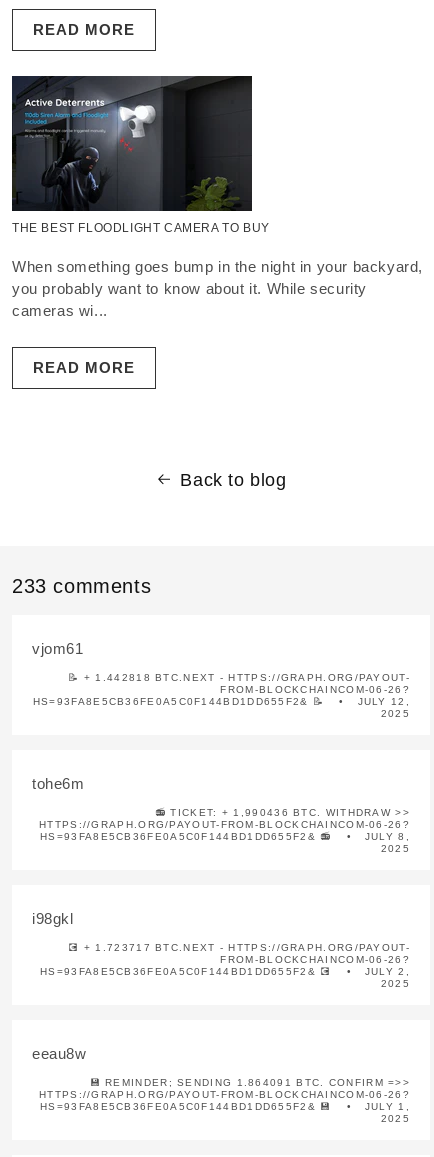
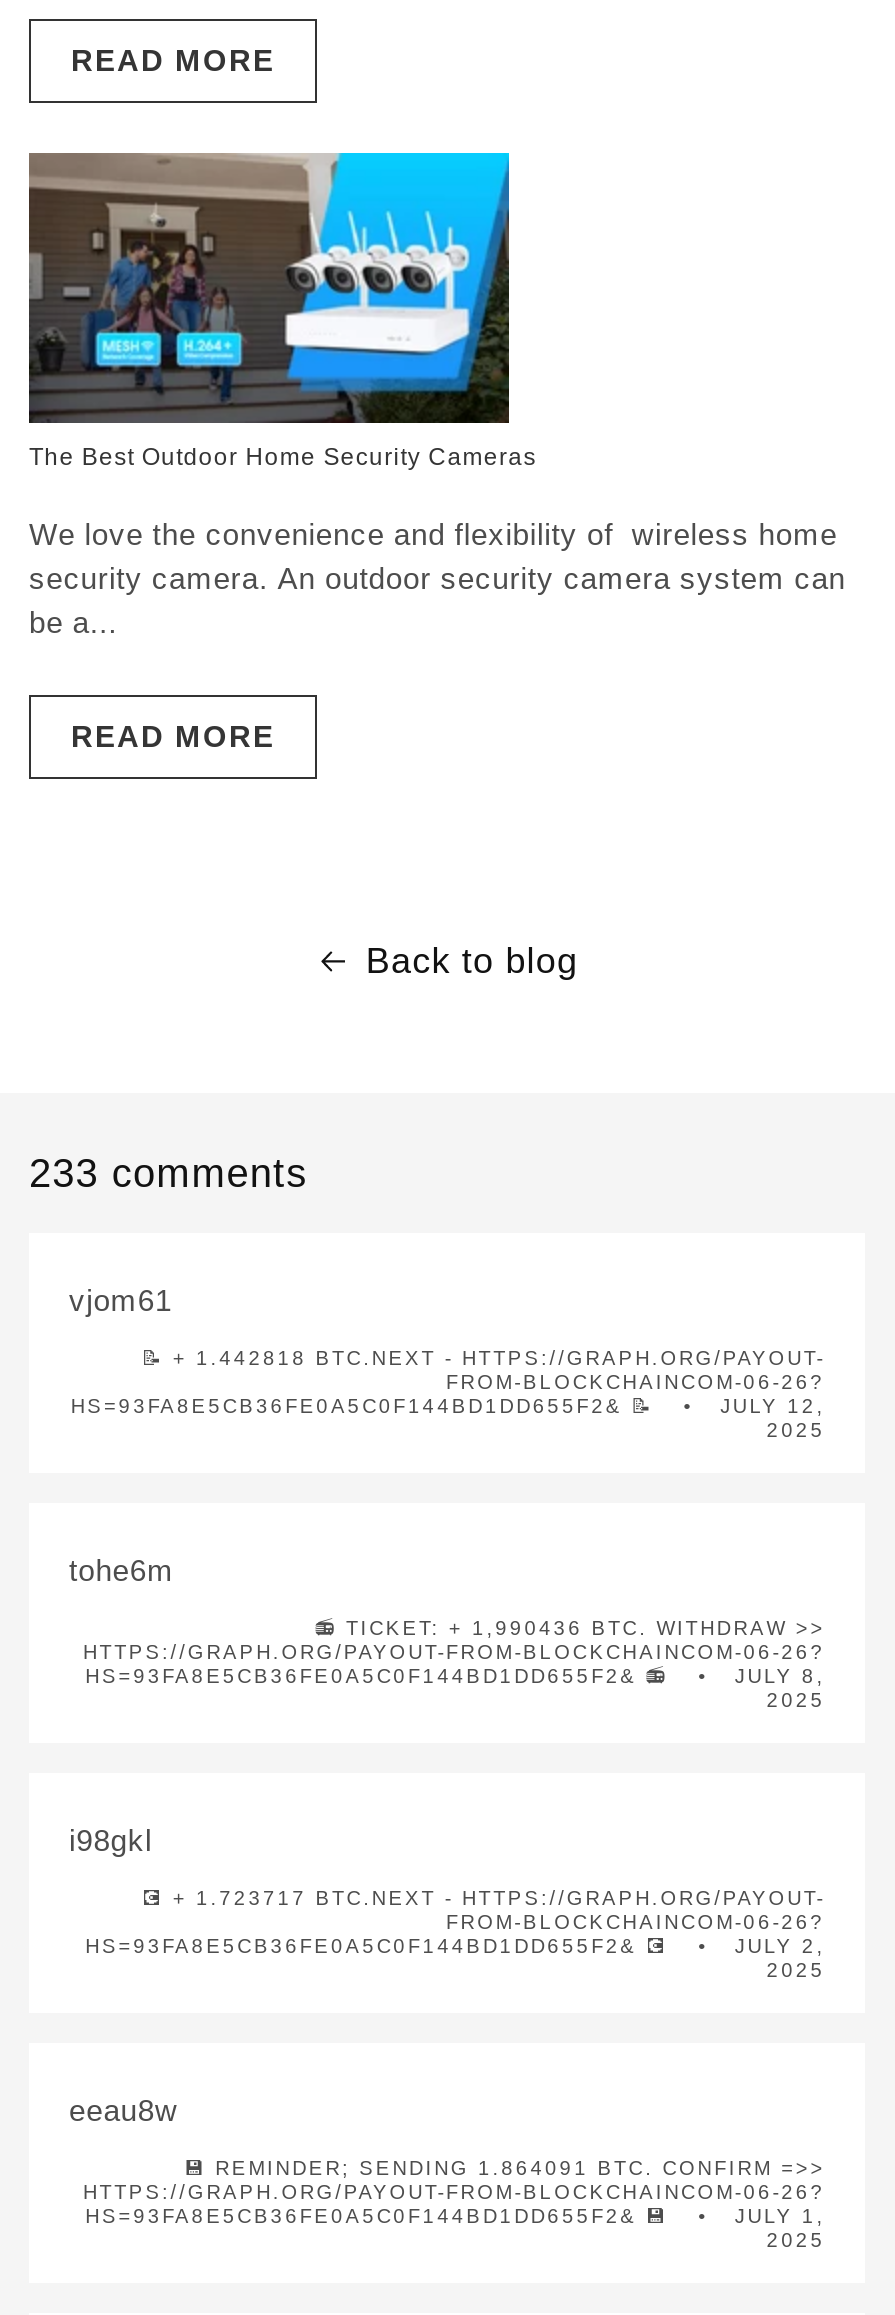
[11,75,270,235] [image] | THE BEST FLOODLIGHT CAMERA TO BUY -> [27,151,537,471] [image] | The Best Outdoor Home Security Cameras
[12,258,423,319] When something goes bump in the night in your backyard, | you probably want to know about it. While security | cameras wi... -> [29,517,846,639] We love the convenience and flexibility of wireless home | security camera. An outdoor security camera system can | be a...

